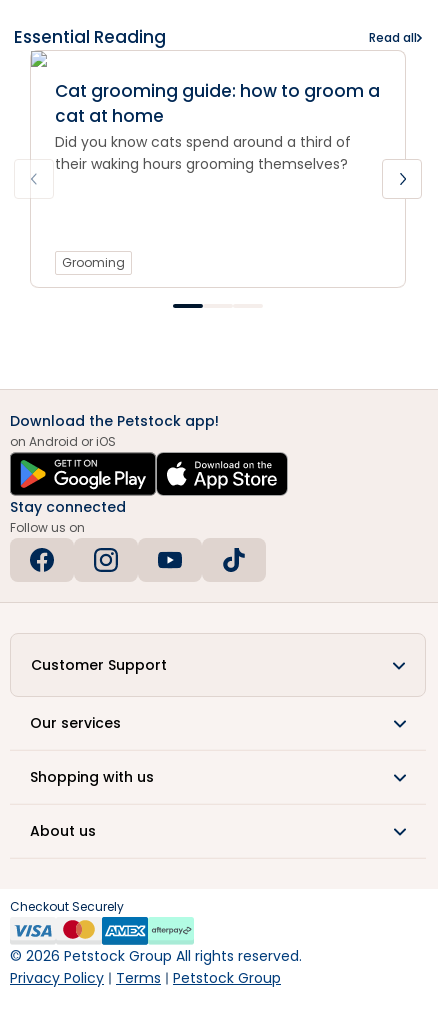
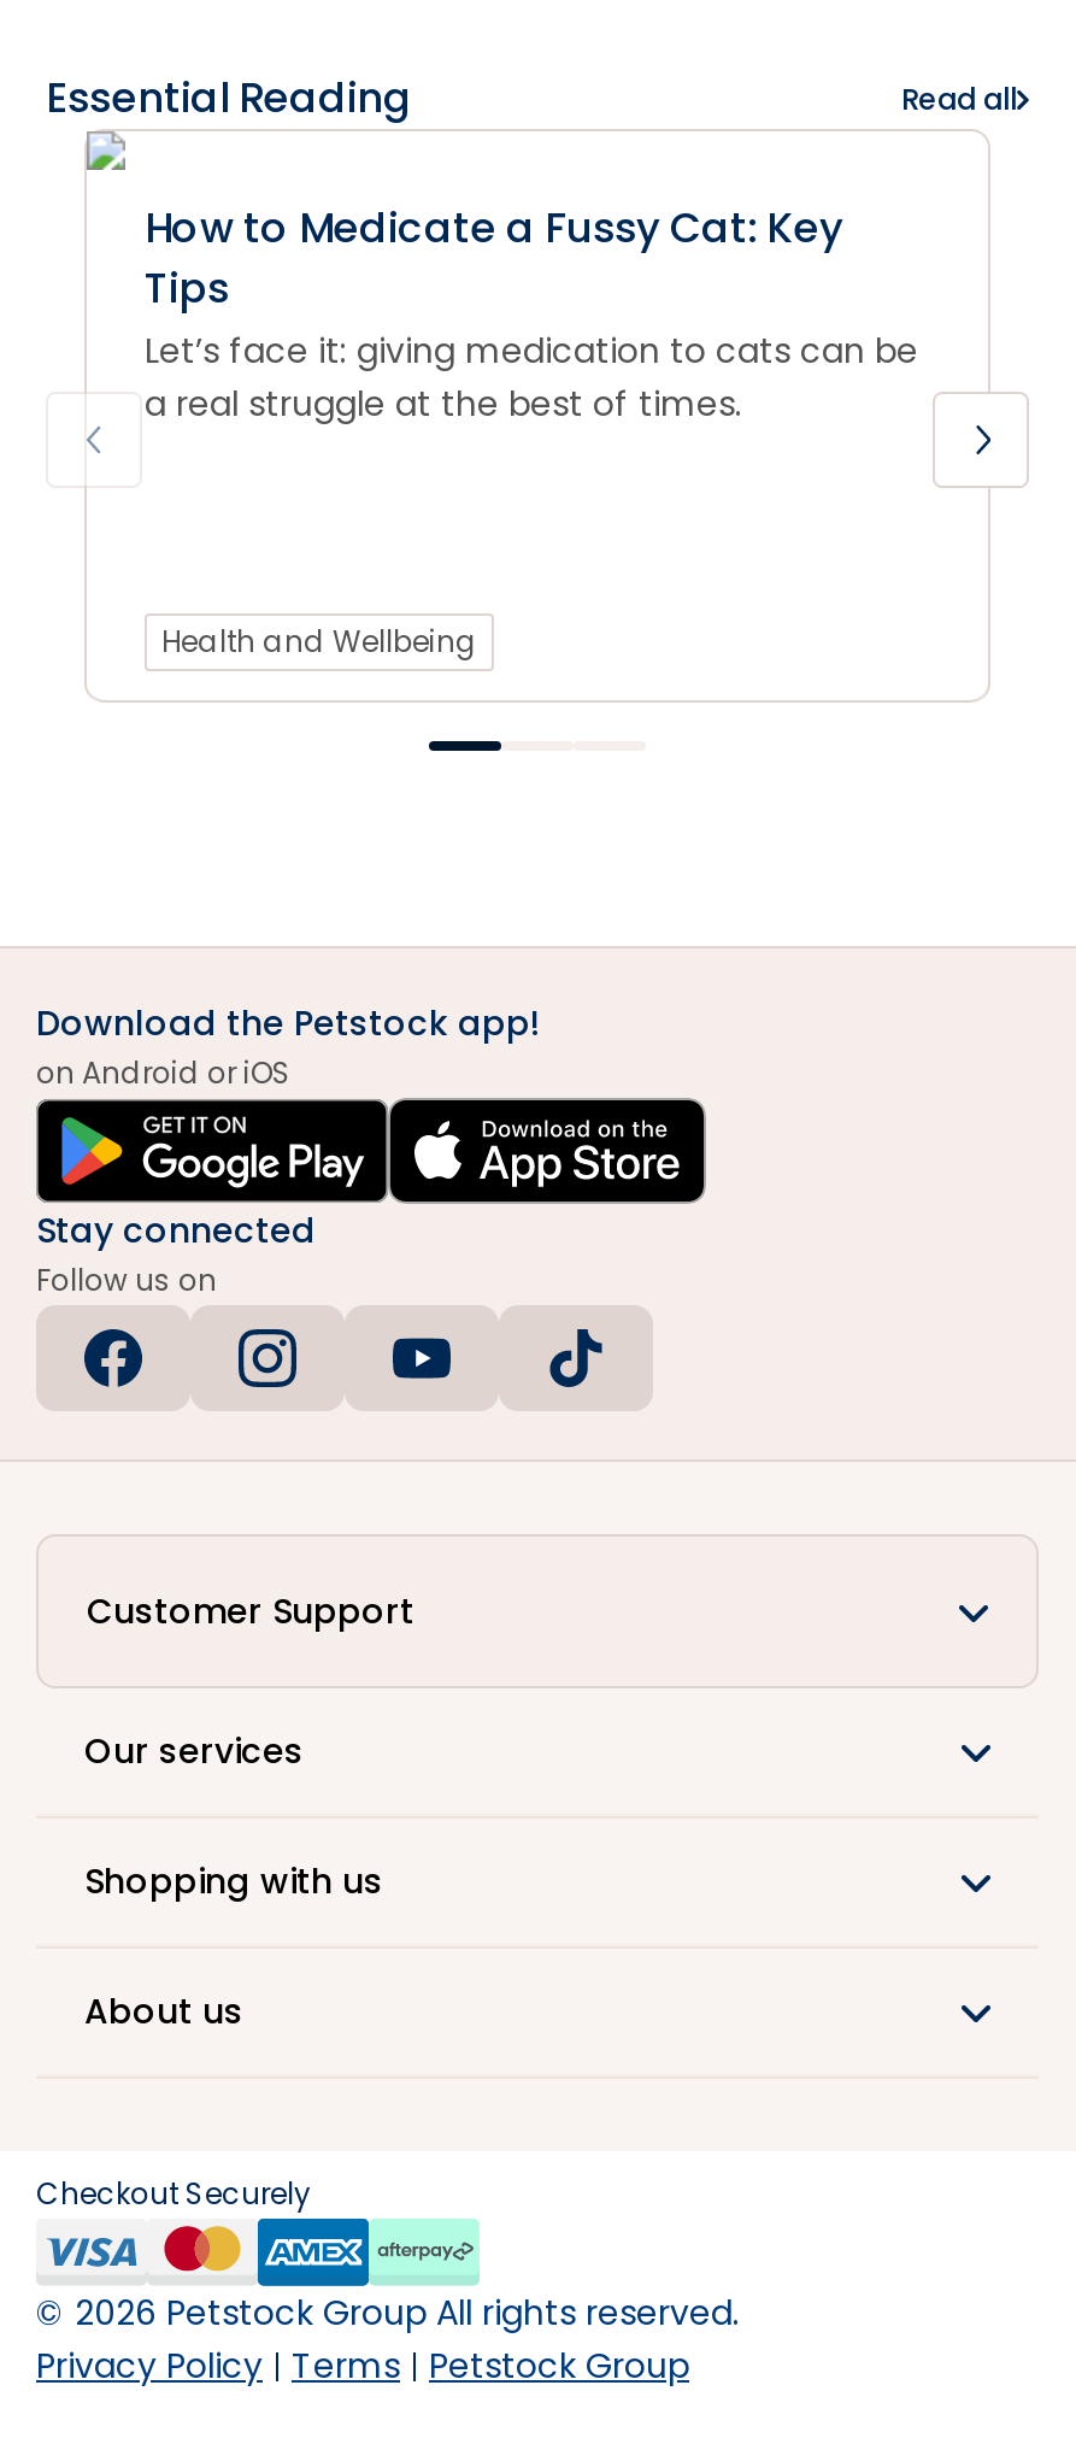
[55,79,380,174] Cat grooming guide: how to groom a | cat at home | Did you know cats spend around a third of | their waking hours grooming themselves? -> [145,199,918,428] How to Medicate a Fussy Cat: Key | Tips | Let’s face it: giving medication to cats can be | a real struggle at the best of times.
[62,254,125,271] Grooming -> [161,621,477,662] Health and Wellbeing

